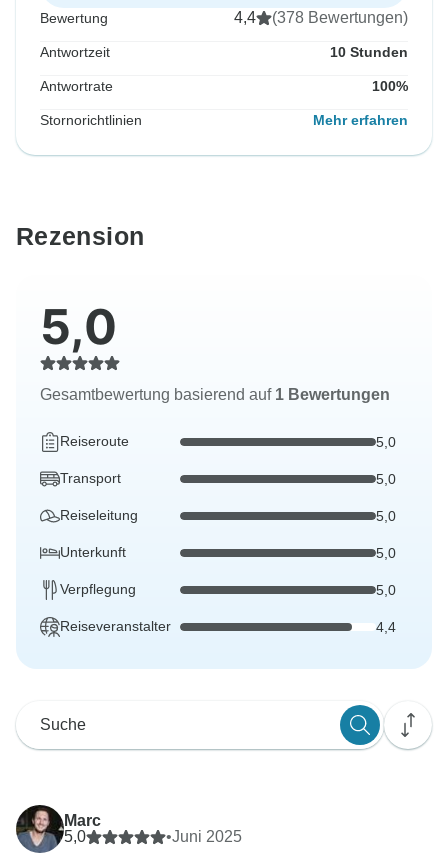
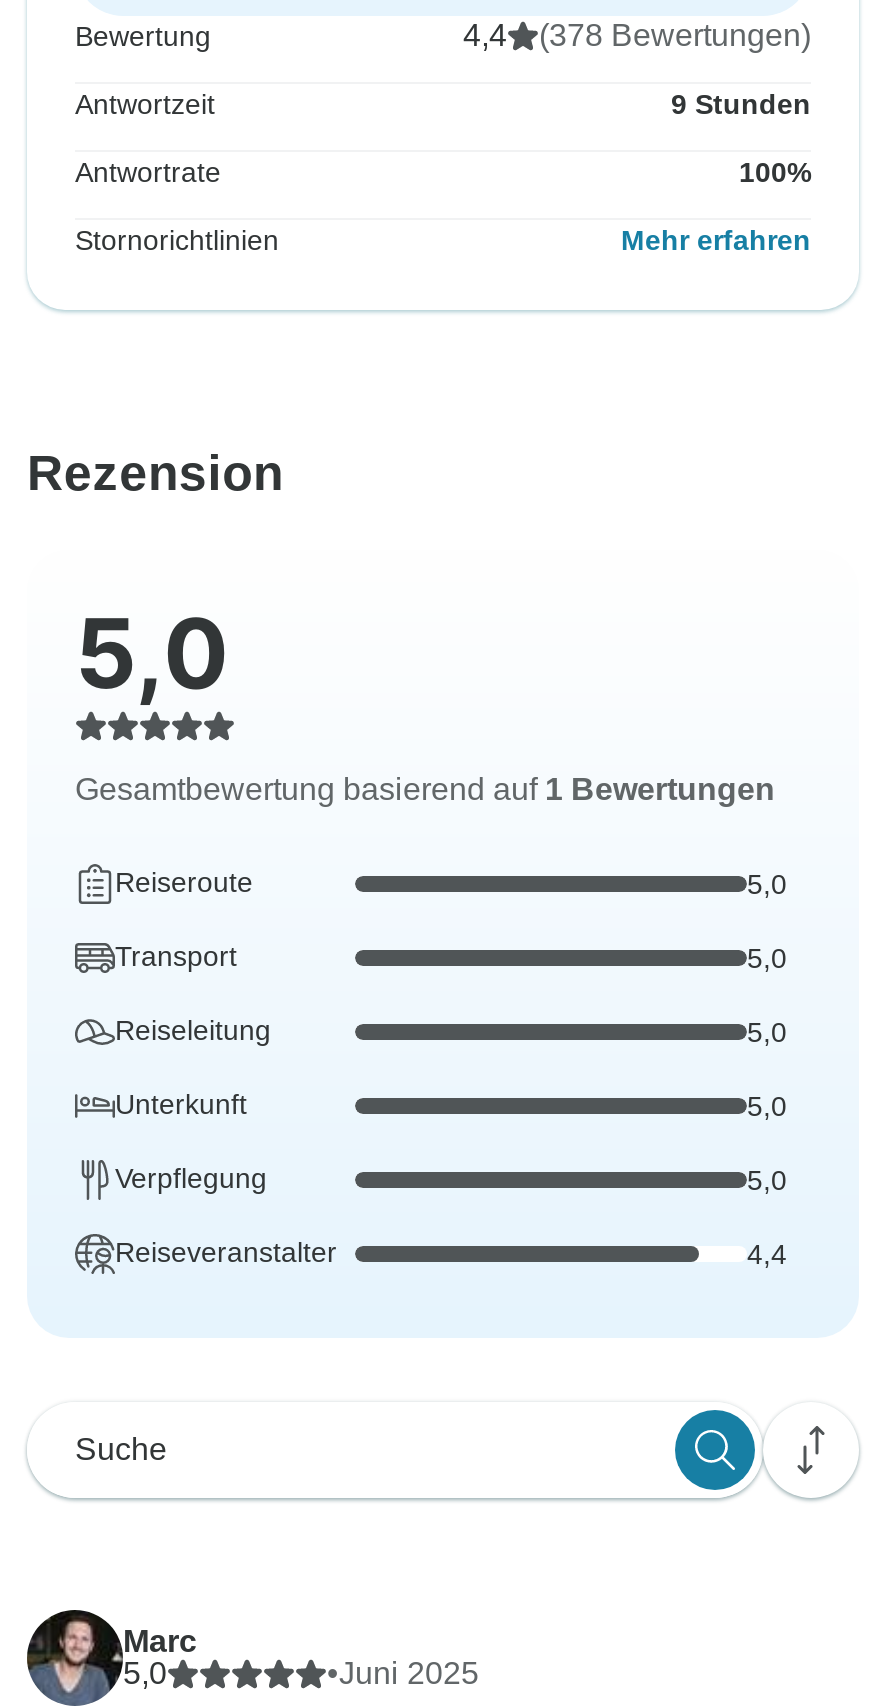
[330,44,408,60] 10 Stunden -> [671,89,811,121] 9 Stunden

